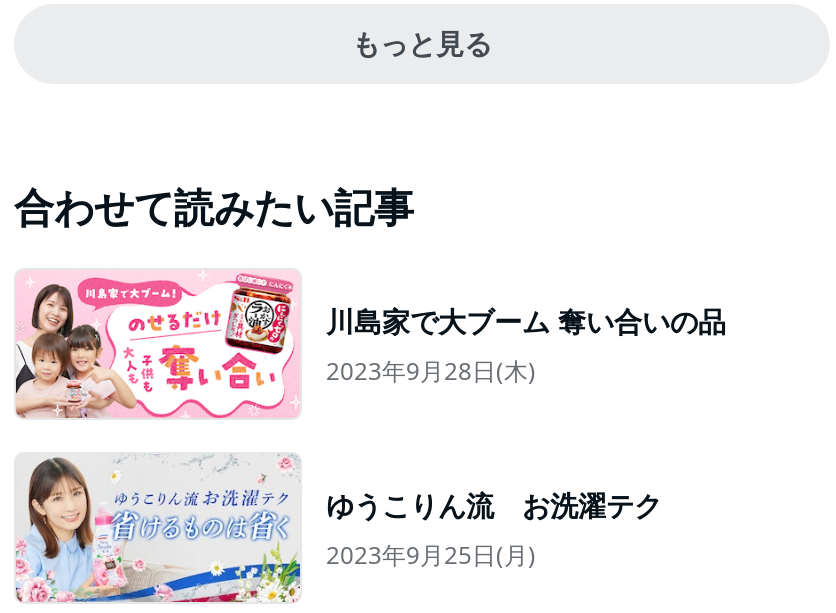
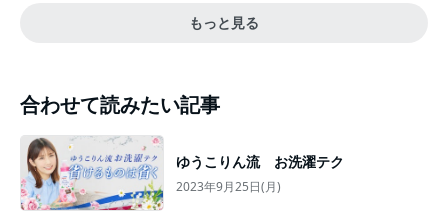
[14,272,726,420] [image] | 川島家で大ブーム 奪い合いの品 | 2023年9月28日(木) -> none

